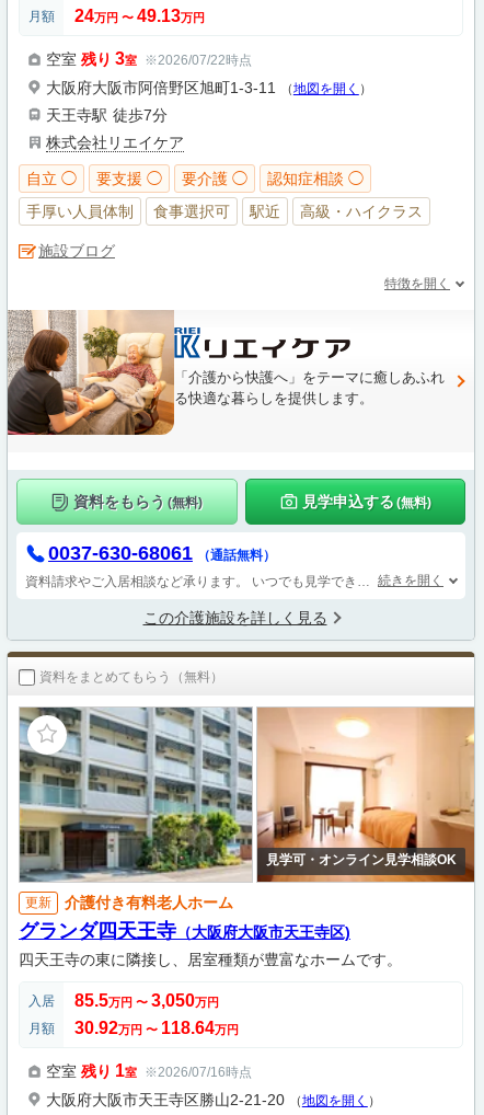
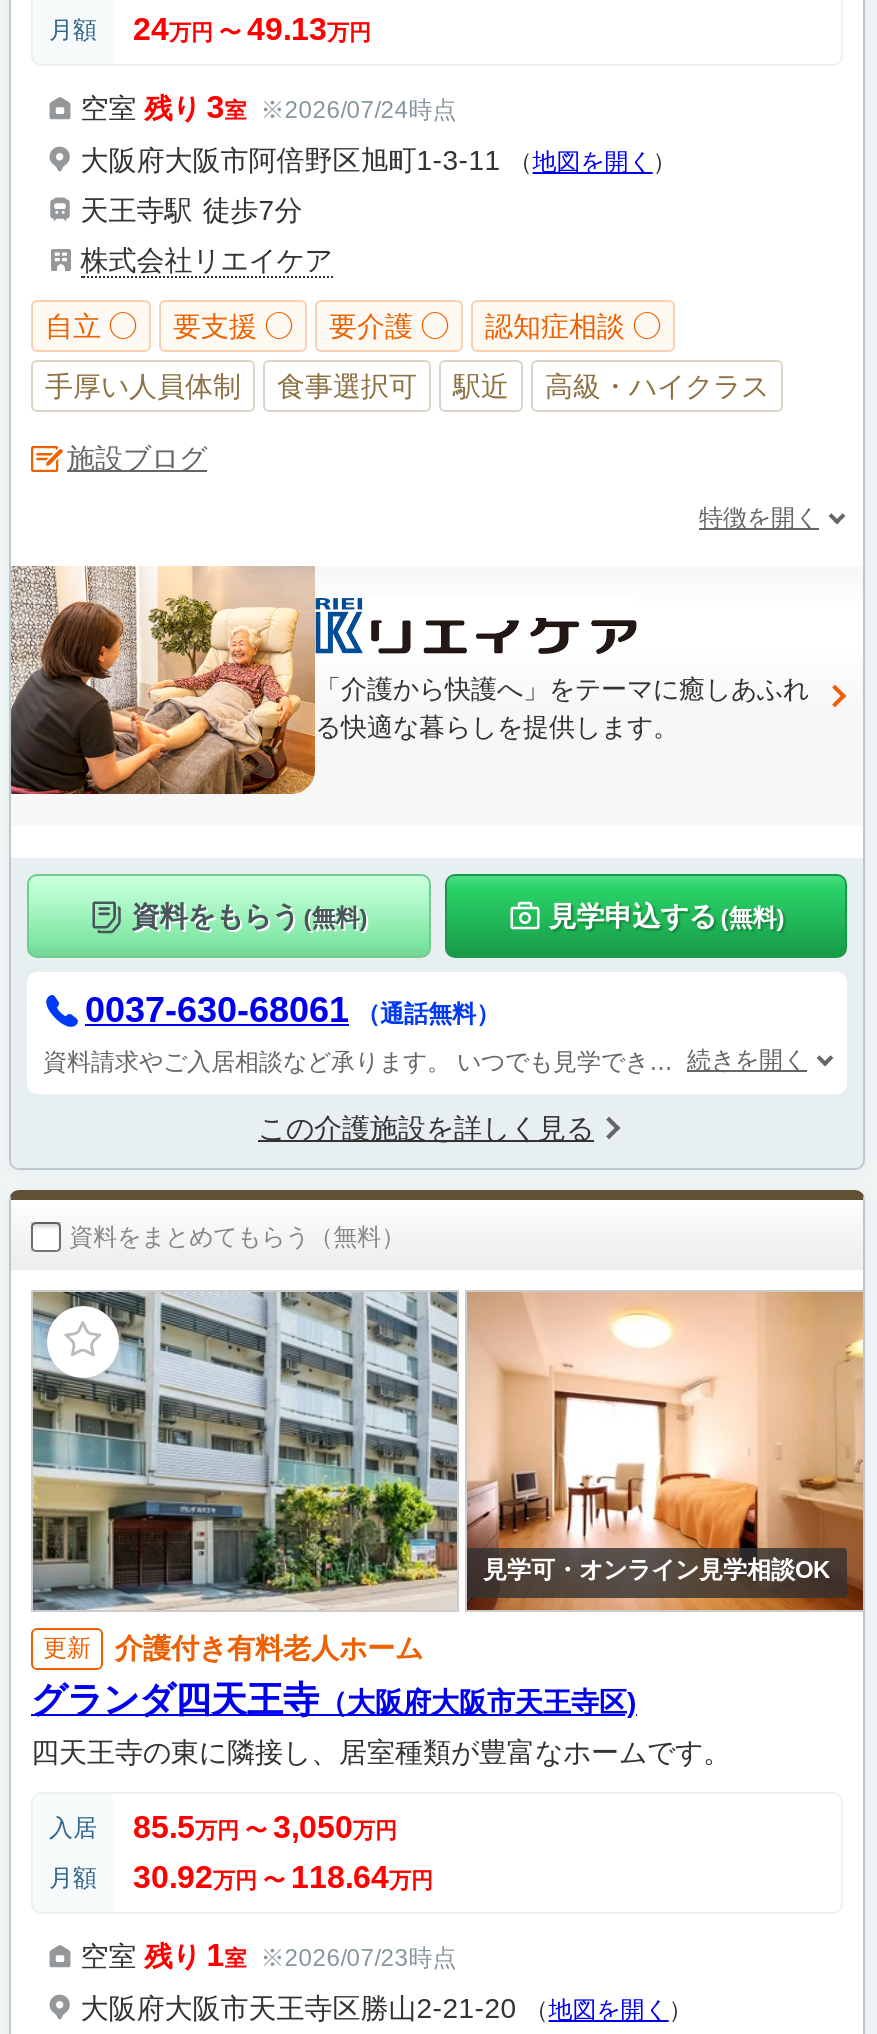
[46,49,252,68] 空室残り 3室 ※2026/07/22時点 -> [81,90,457,124] 空室残り 3室 ※2026/07/24時点
[46,1061,252,1080] 空室残り 1室 ※2026/07/16時点 -> [81,1938,457,1972] 空室残り 1室 ※2026/07/23時点

